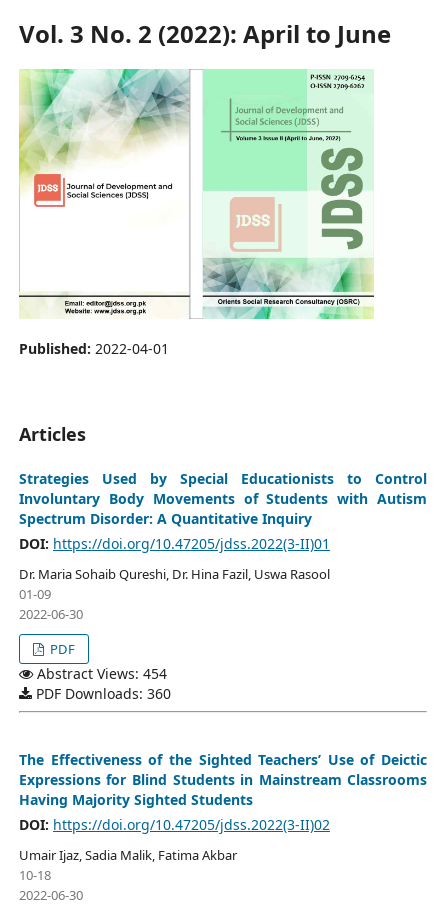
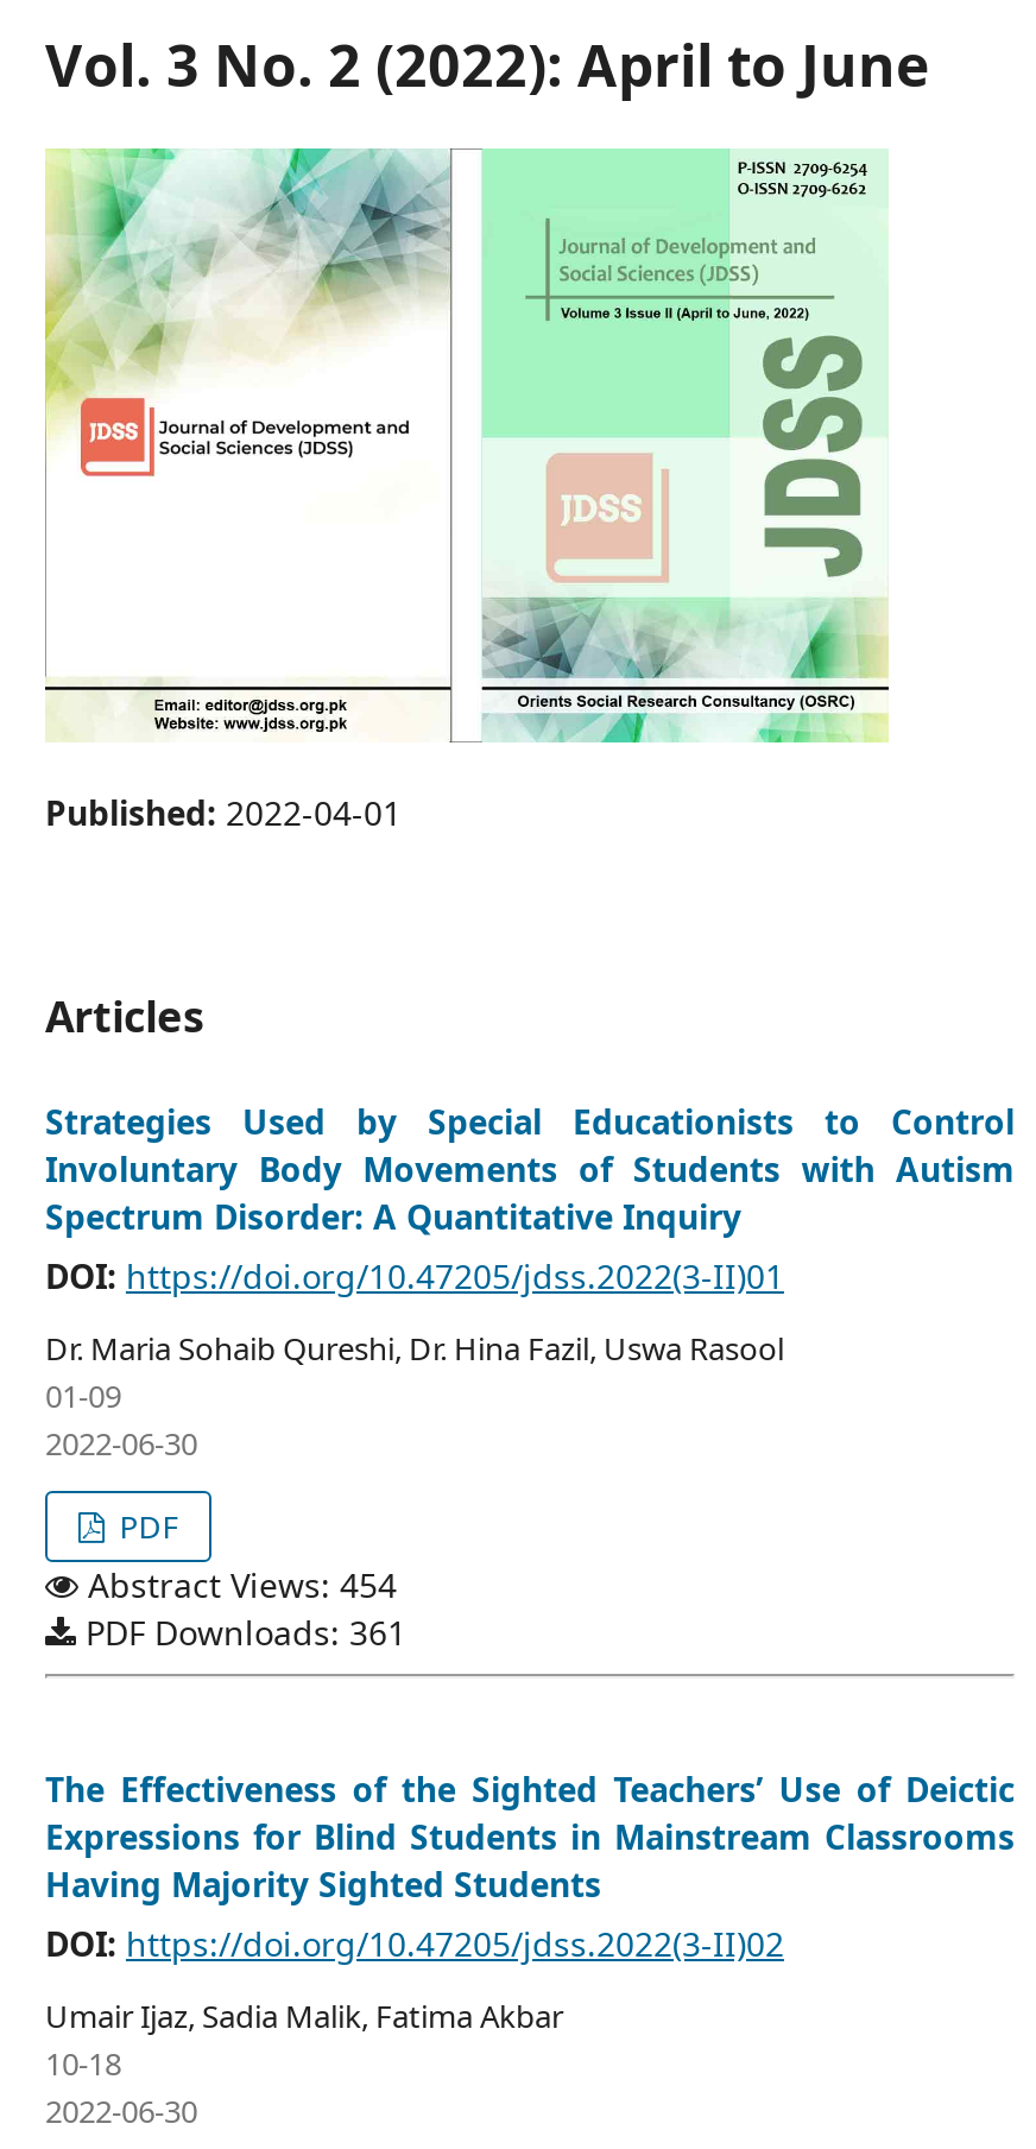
[32,684,171,703] PDF Downloads: 360 -> [76,1610,406,1655] PDF Downloads: 361

